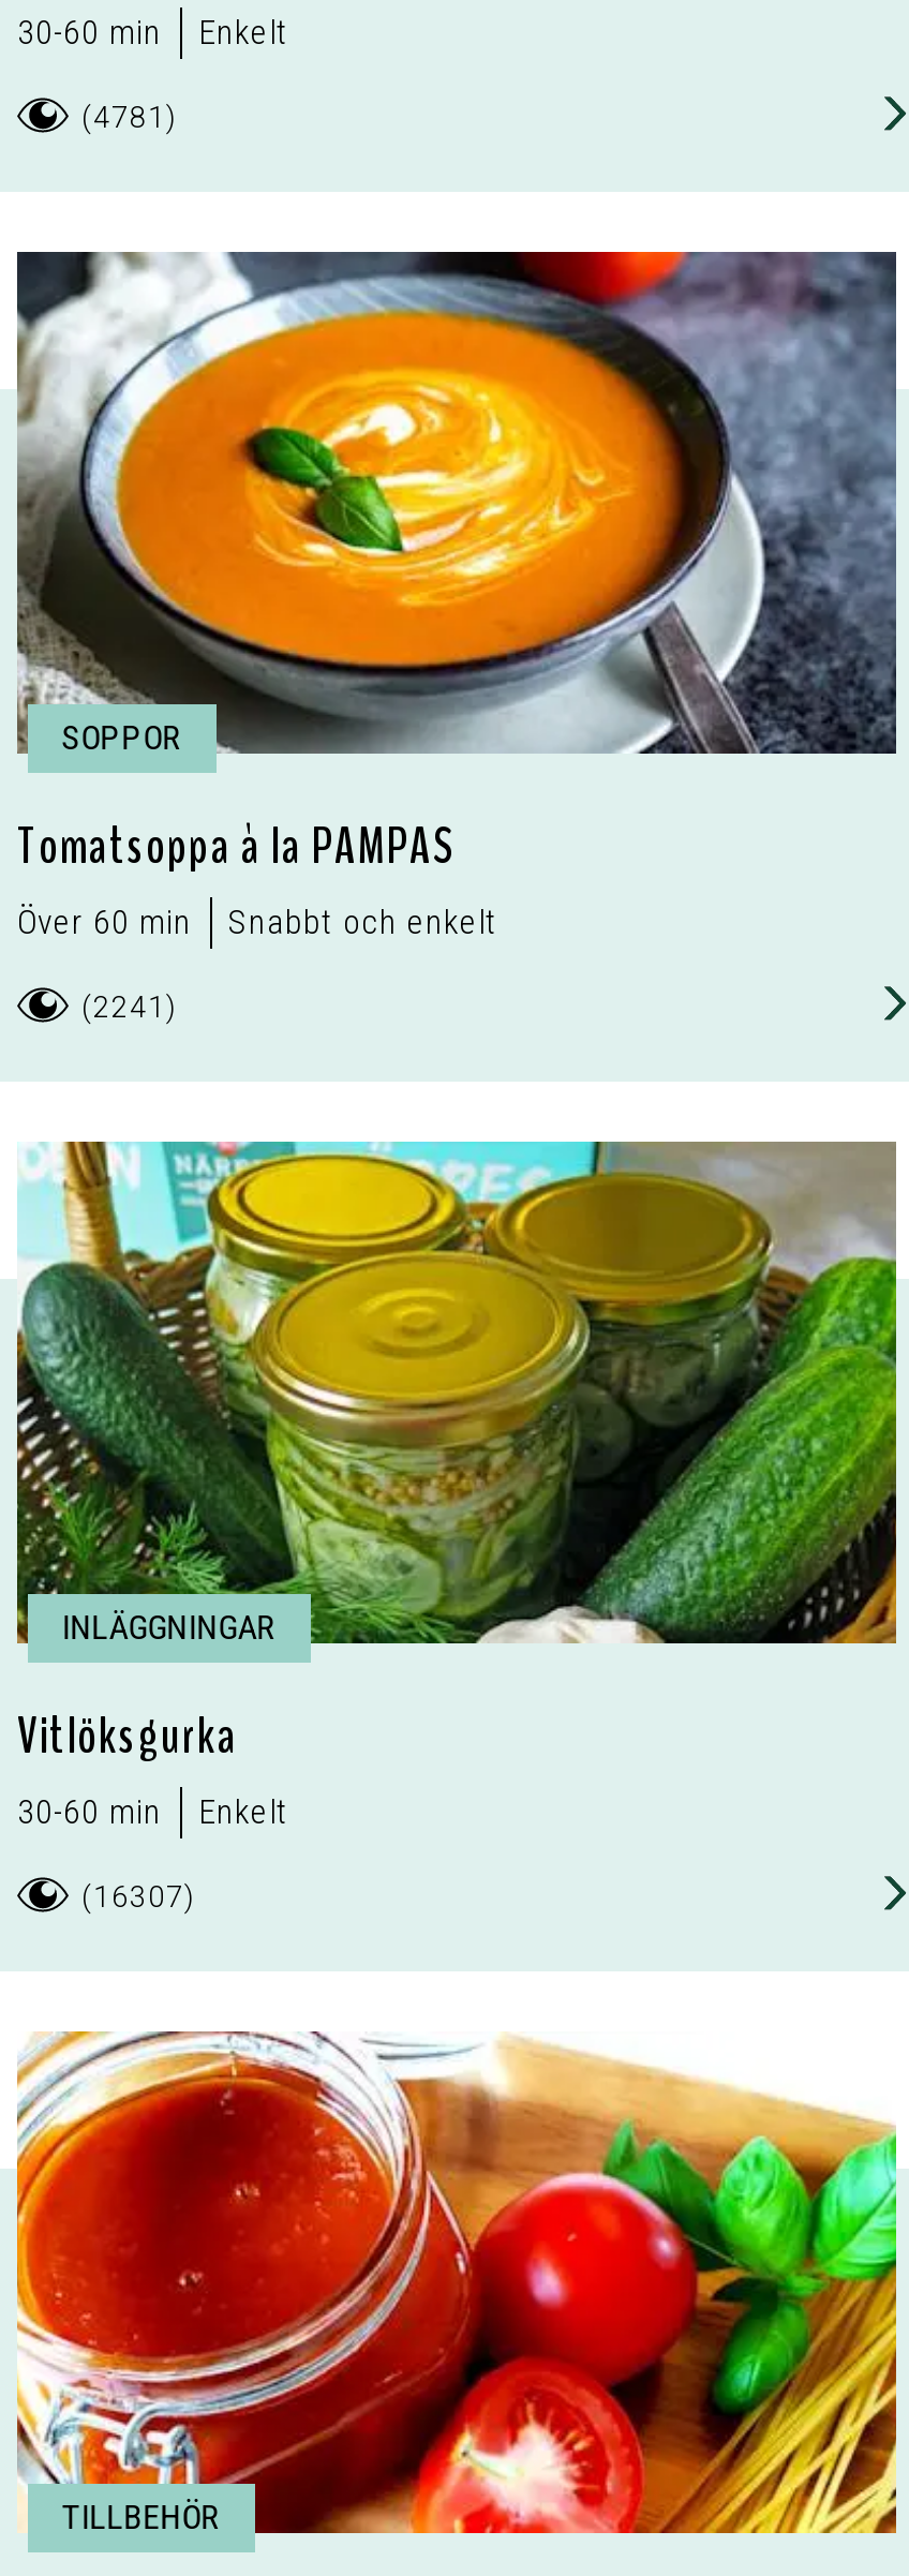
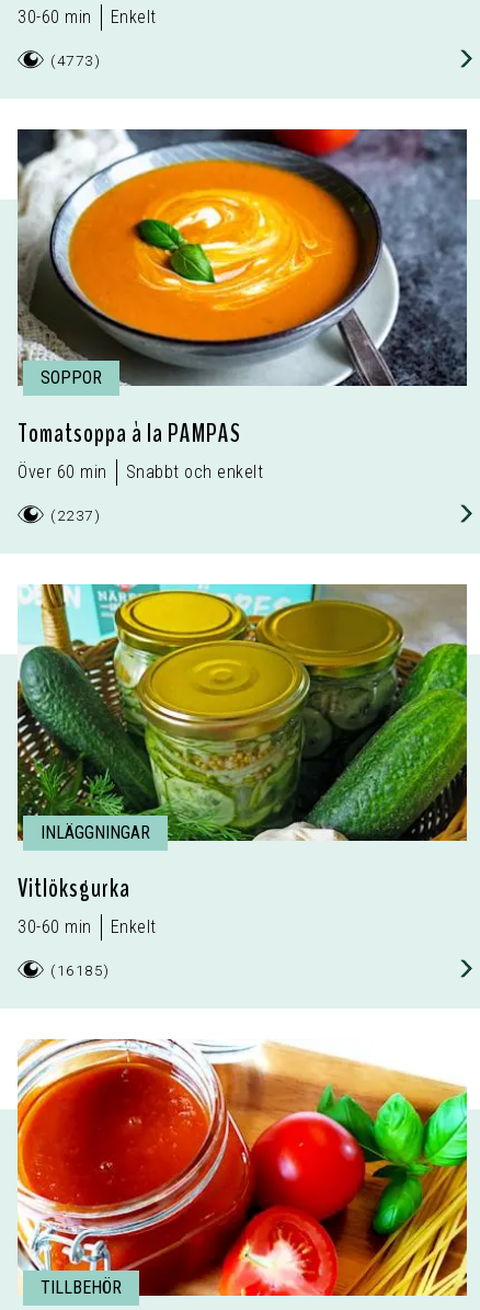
[81,99,178,134] (4781) -> [50,51,100,69] (4773)
[81,989,178,1024] (2241) -> [50,506,100,524] (2237)
[81,1879,196,1913] (16307) -> [50,961,109,979] (16185)

